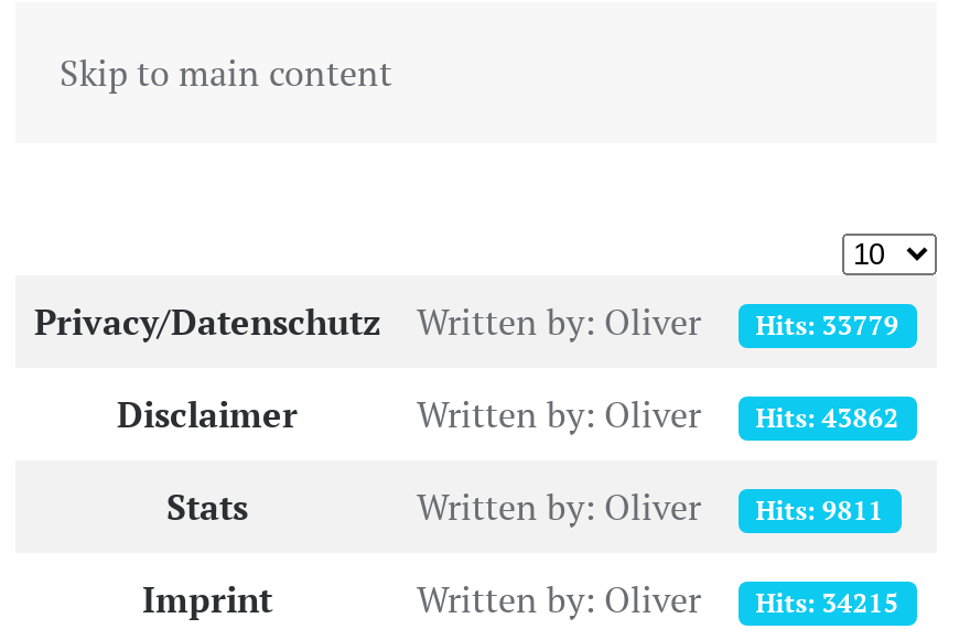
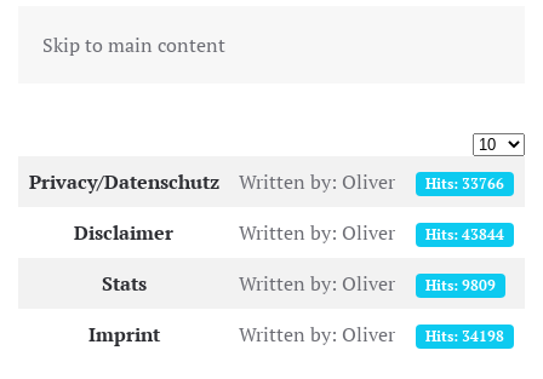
[756,308,899,341] Hits: 33779 -> [425,174,504,193] Hits: 33766
[417,390,899,438] Written by: Oliver Hits: 43862 -> [239,219,504,246] Written by: Oliver Hits: 43844
[417,482,884,531] Written by: Oliver Hits: 9811 -> [239,270,495,297] Written by: Oliver Hits: 9809
[417,575,899,623] Written by: Oliver Hits: 34215 -> [239,321,504,348] Written by: Oliver Hits: 34198

